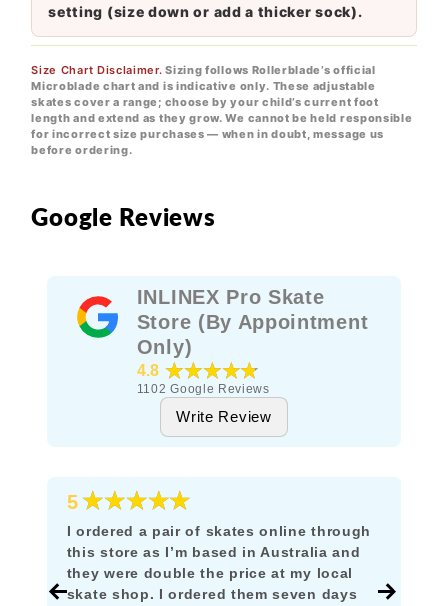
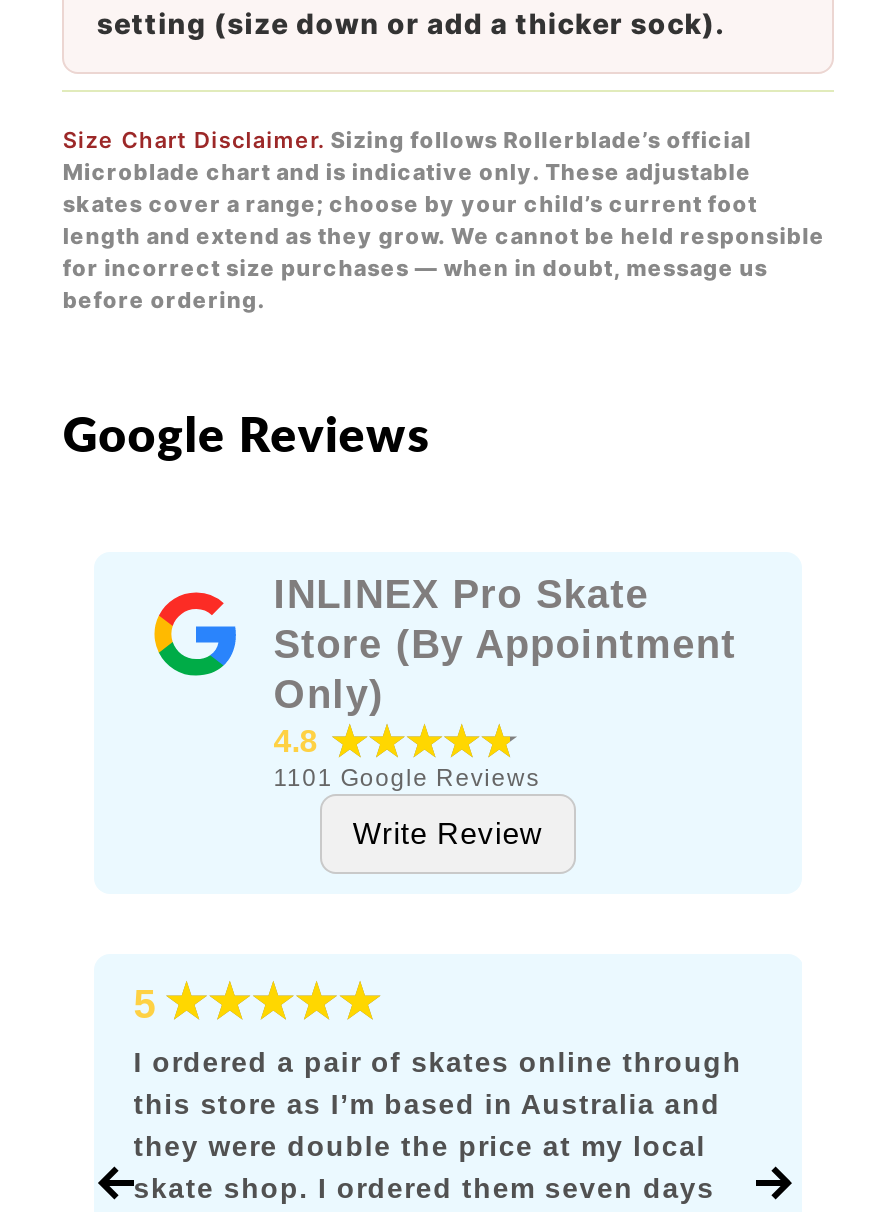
[137,382,270,396] 1102 Google Reviews -> [274,764,540,792] 1101 Google Reviews

